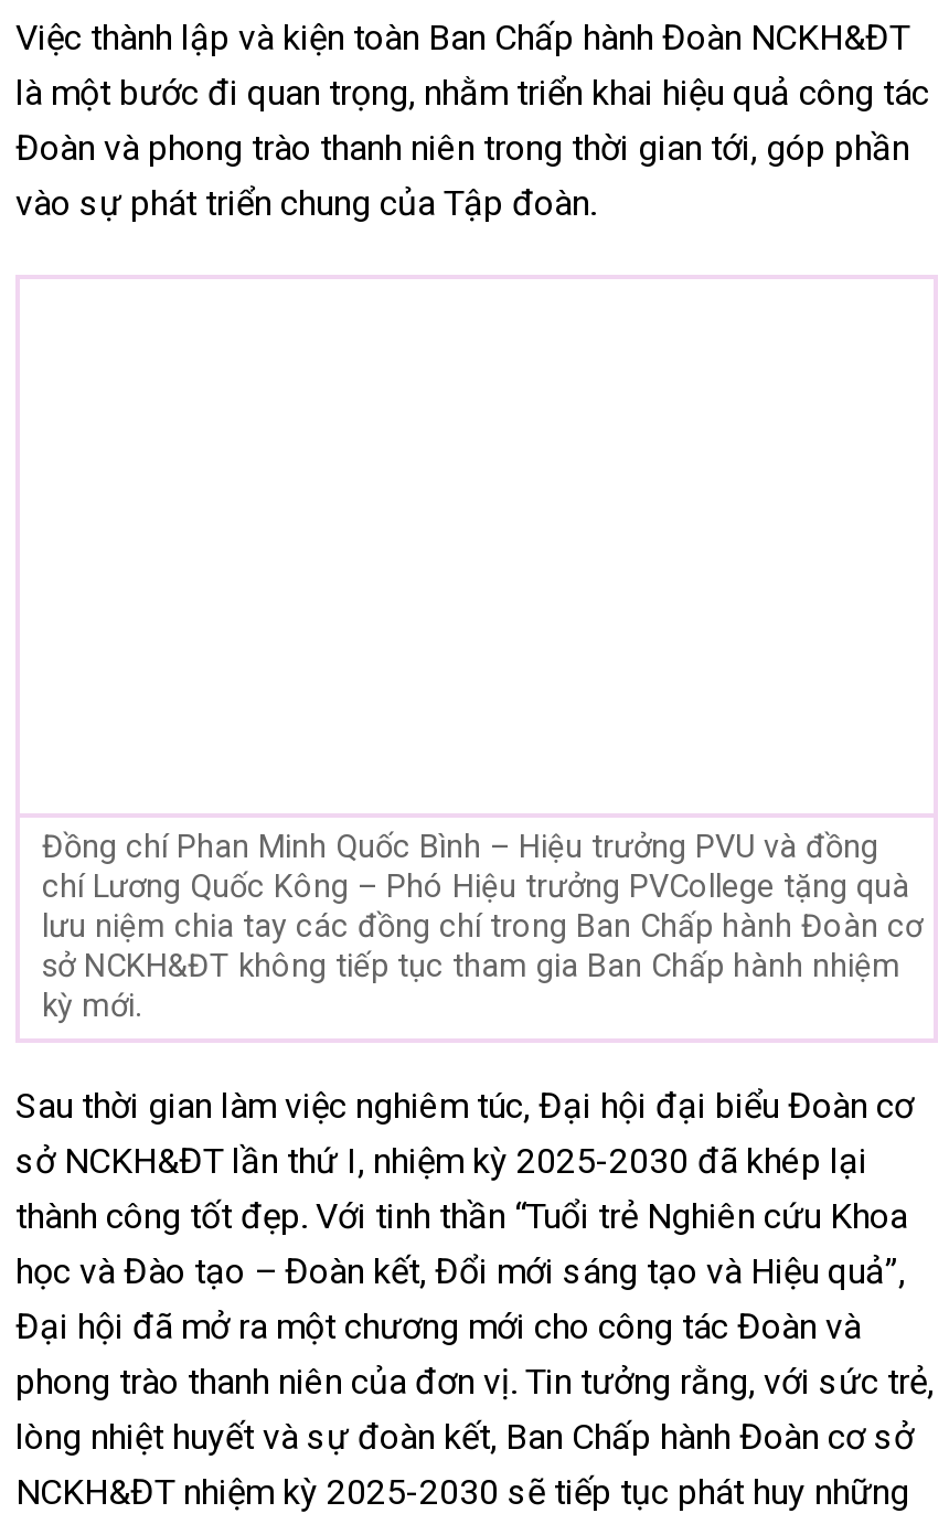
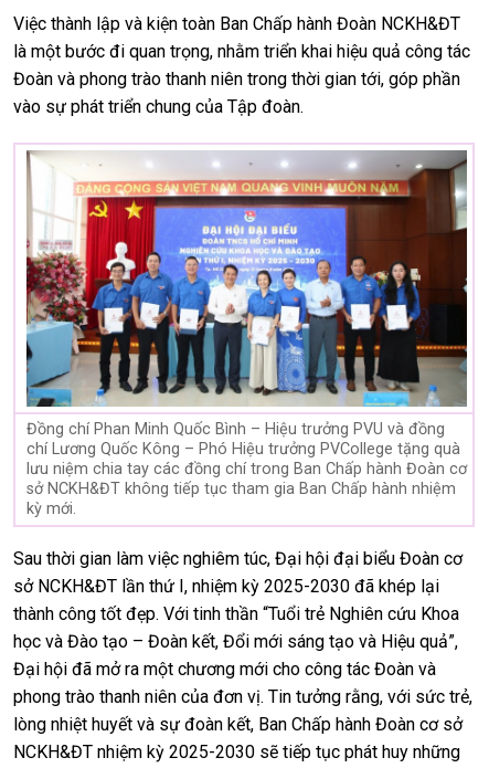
none -> [25,149,468,408] [image]

